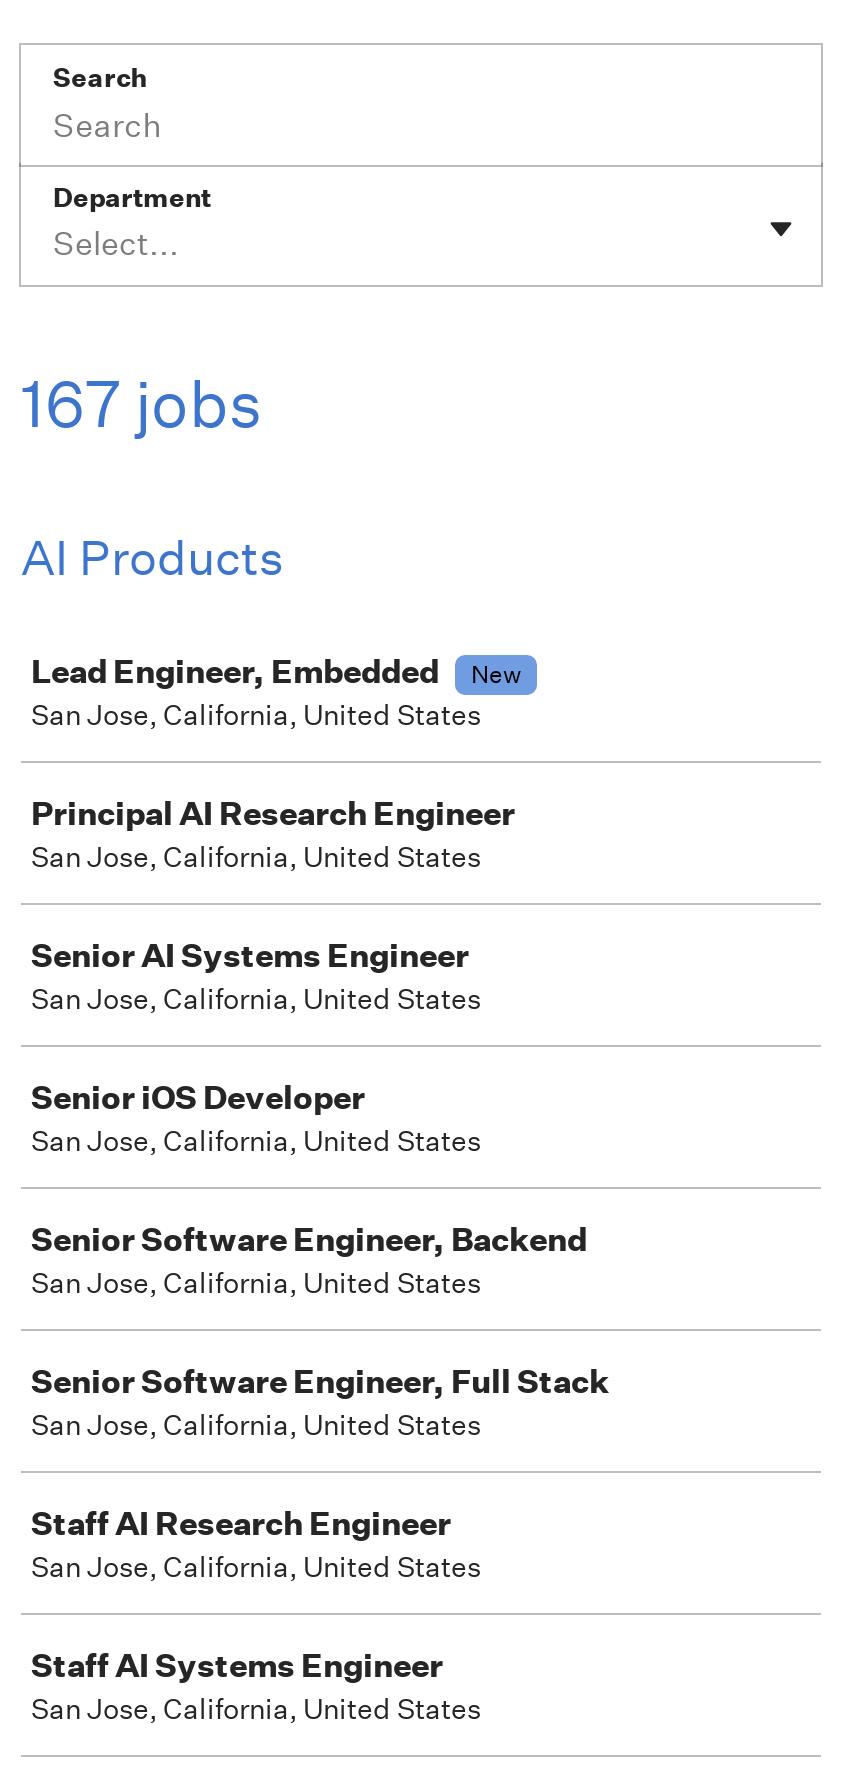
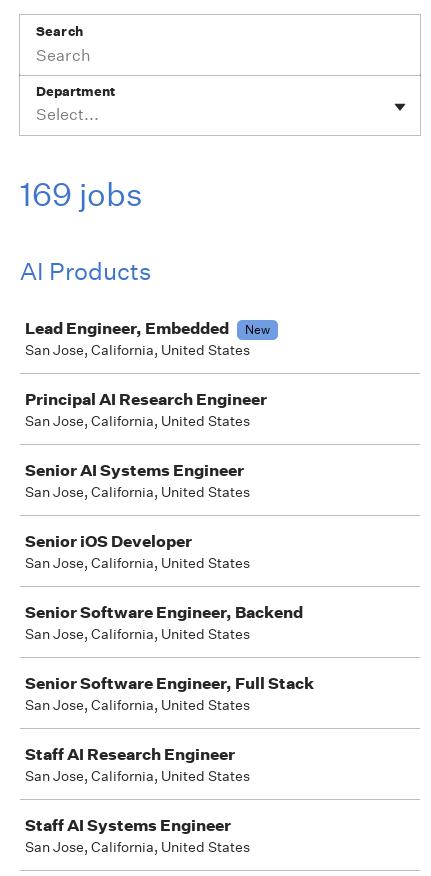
[21,365,263,443] 167 jobs -> [20,175,143,214] 169 jobs

